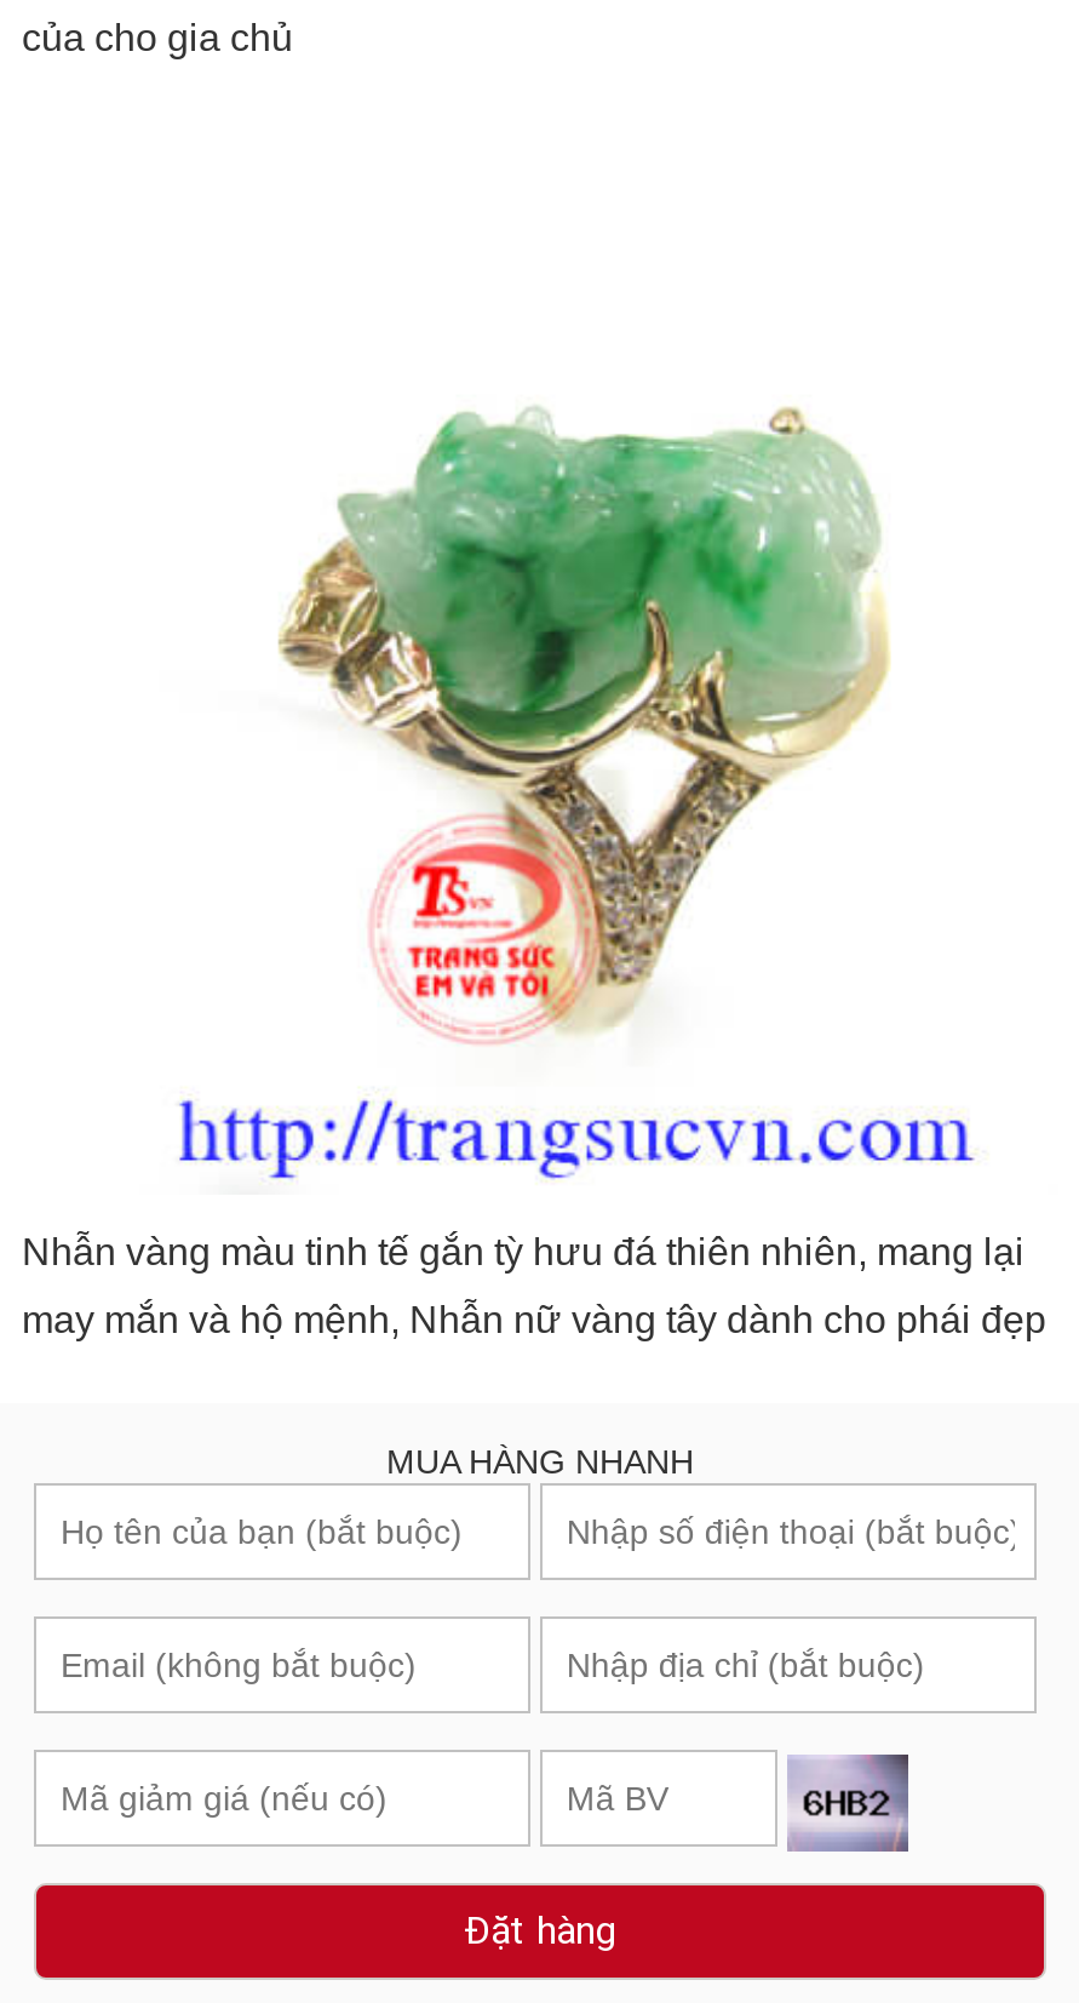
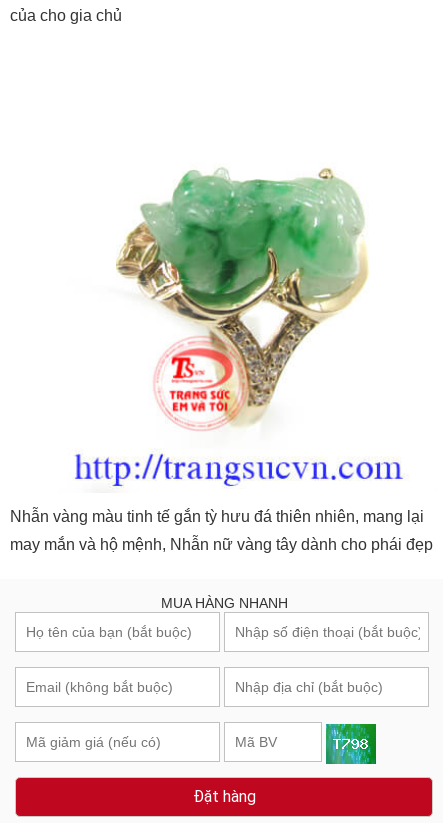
[787,1752,911,1854] [image] -> [325,723,377,765] [image]

